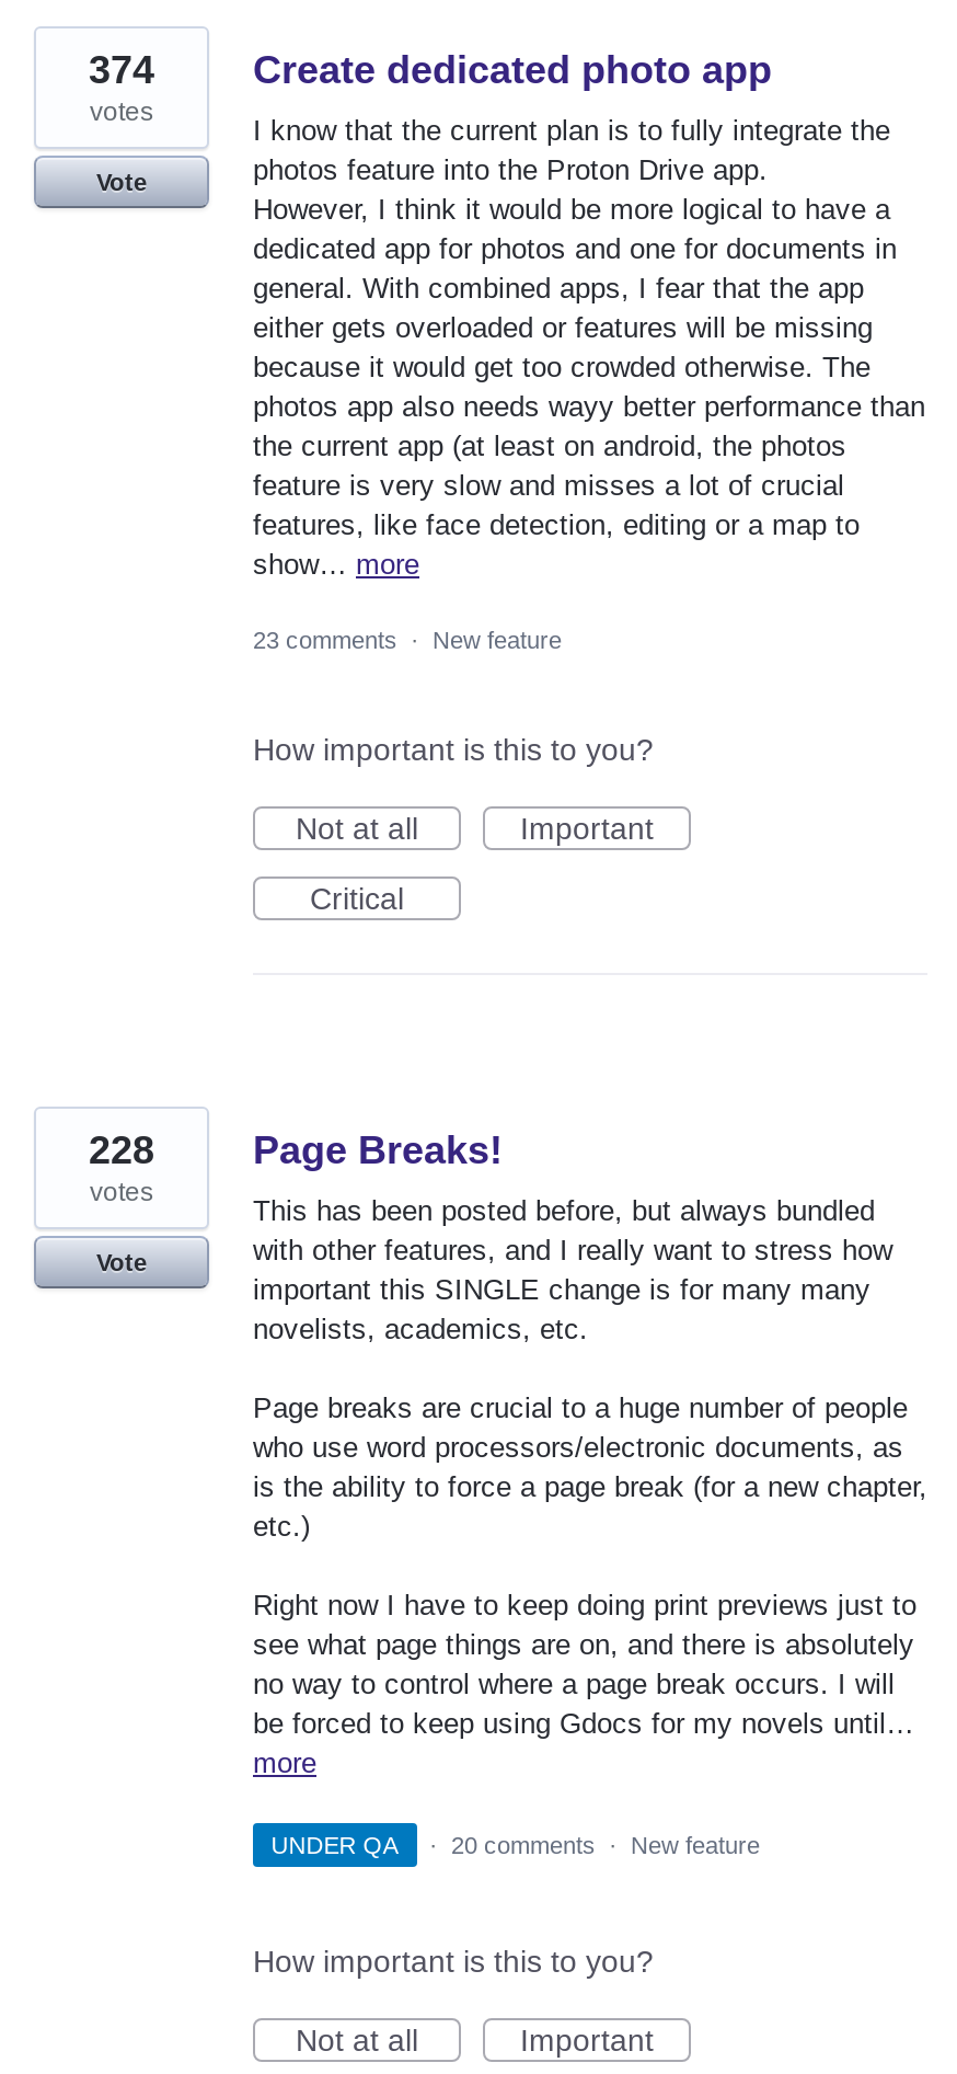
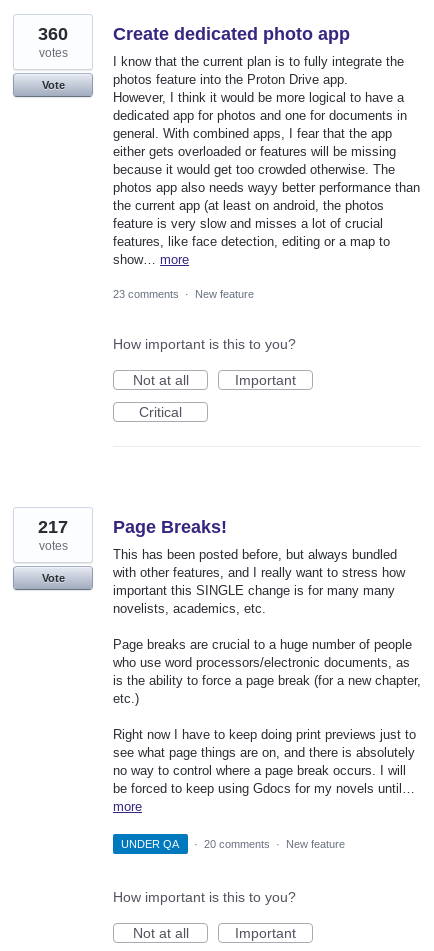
[89,47,154,91] 374 -> [38,24,68,44] 360
[89,1128,154,1172] 228 -> [38,517,68,537] 217

